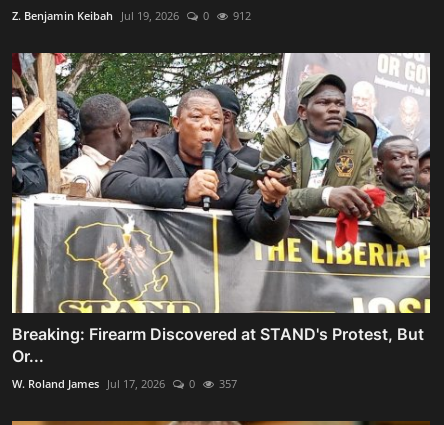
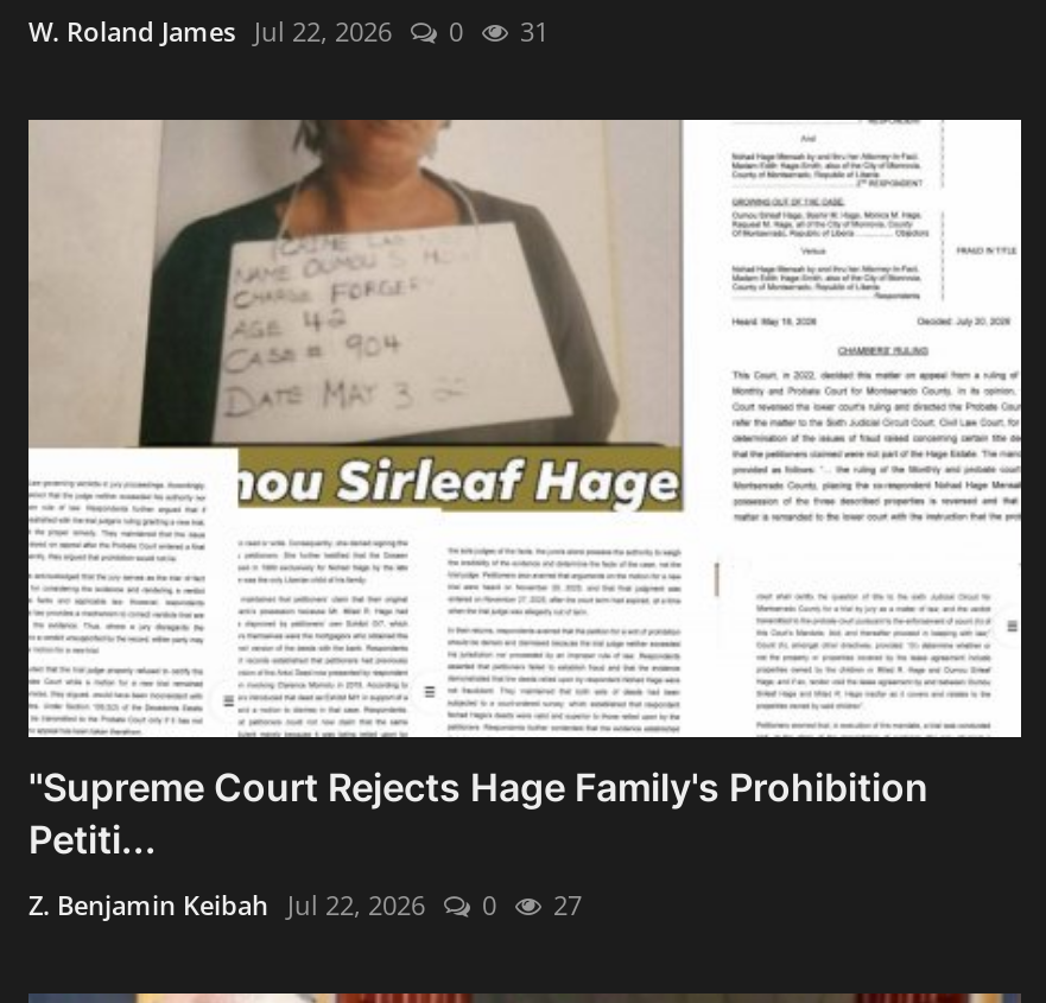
[12,8,179,23] Z. Benjamin Keibah Jul 19, 2026 -> [28,12,392,48] W. Roland James Jul 22, 2026
[233,8,251,23] 912 -> [520,12,549,48] 31
[11,52,431,366] [image] | Breaking: Firearm Discovered at STAND's Protest, But | Or... -> [26,118,1023,862] [image] | "Supreme Court Rejects Hage Family's Prohibition | Petiti...
[12,376,165,391] W. Roland James Jul 17, 2026 -> [28,886,425,922] Z. Benjamin Keibah Jul 22, 2026
[219,376,237,391] 357 -> [553,886,582,922] 27

